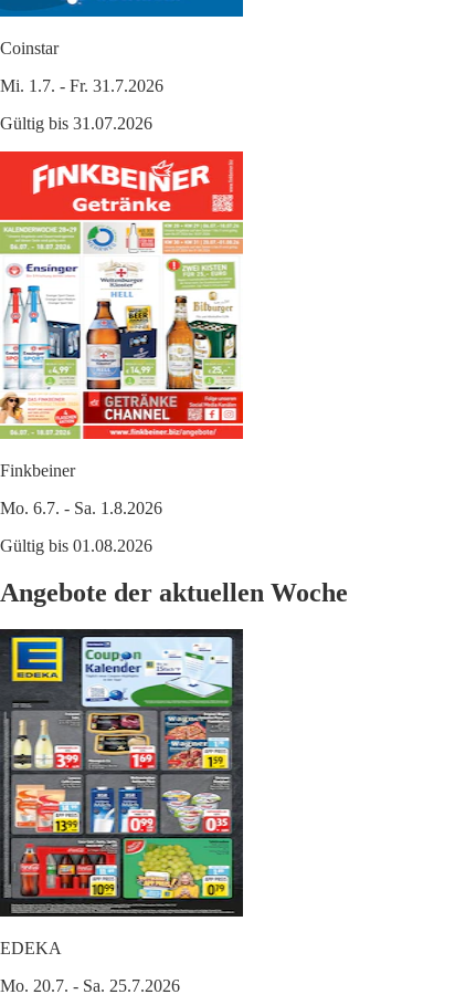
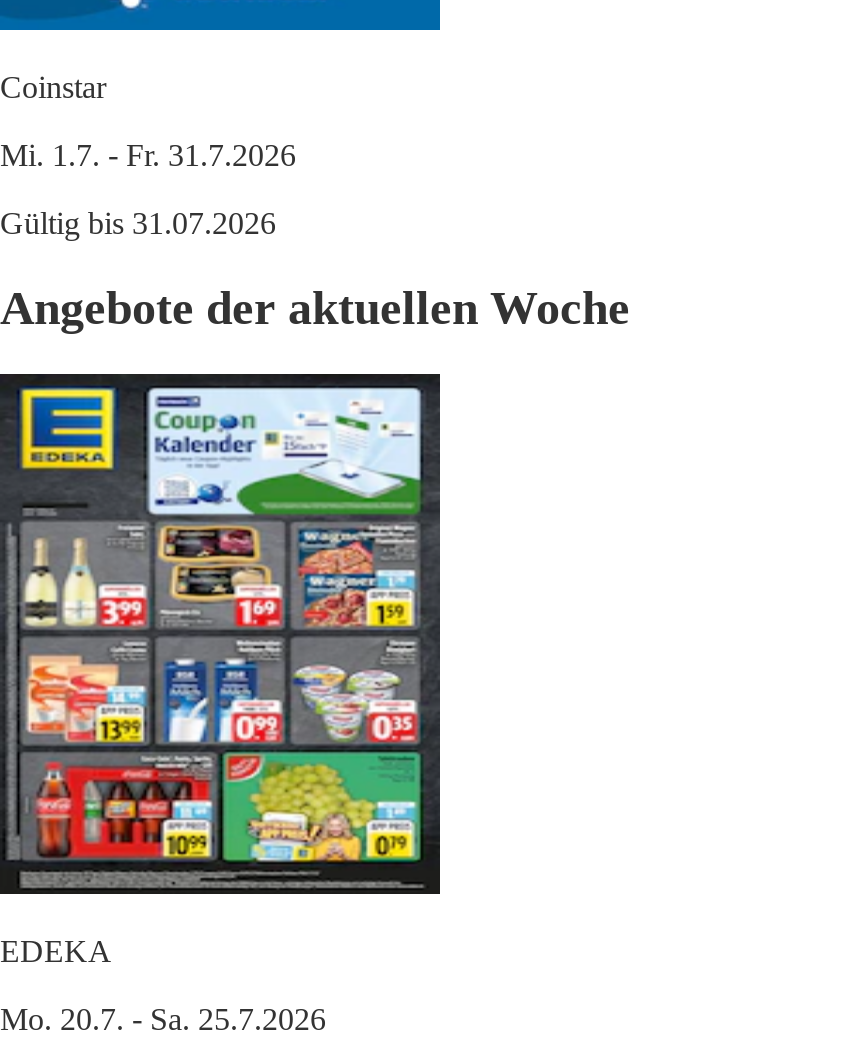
[0,150,244,555] [image] | Finkbeiner | Mo. 6.7. - Sa. 1.8.2026 | Gültig bis 01.08.2026 -> none

